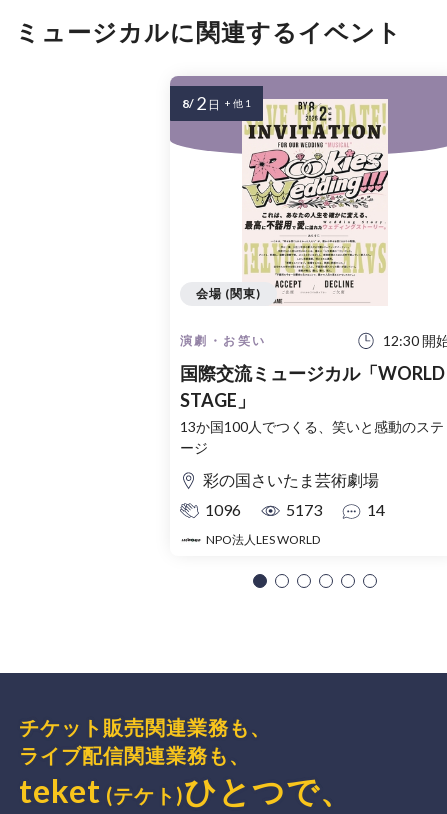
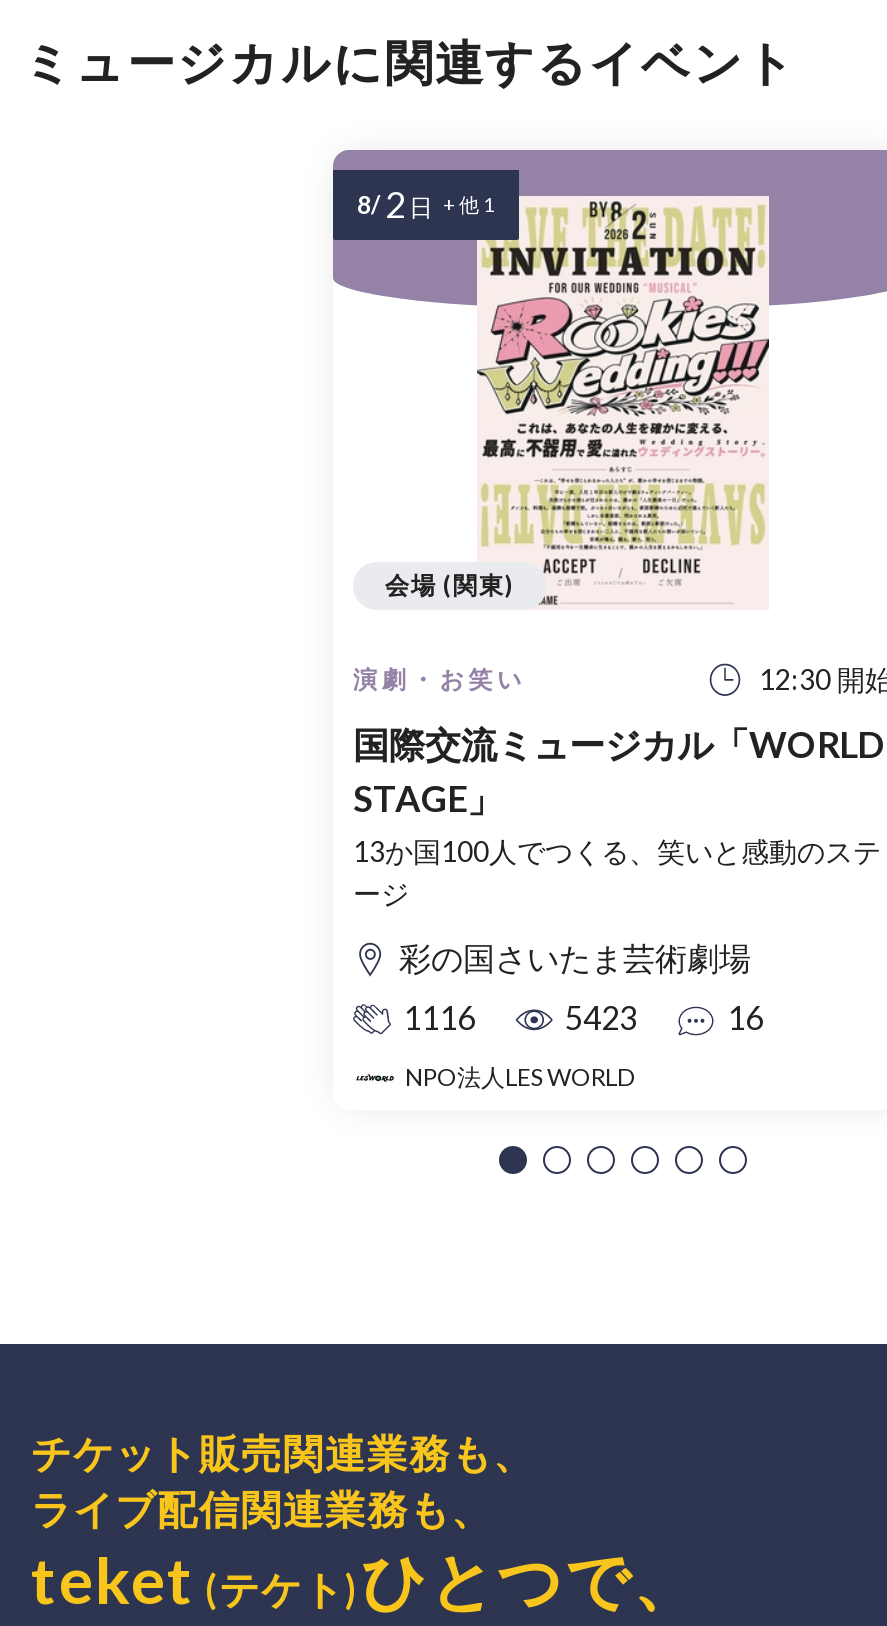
[205,500,241,519] 1096 -> [403,999,475,1037] 1116
[286,500,322,519] 5173 -> [565,999,637,1037] 5423
[367,500,385,519] 14 -> [727,999,763,1037] 16

